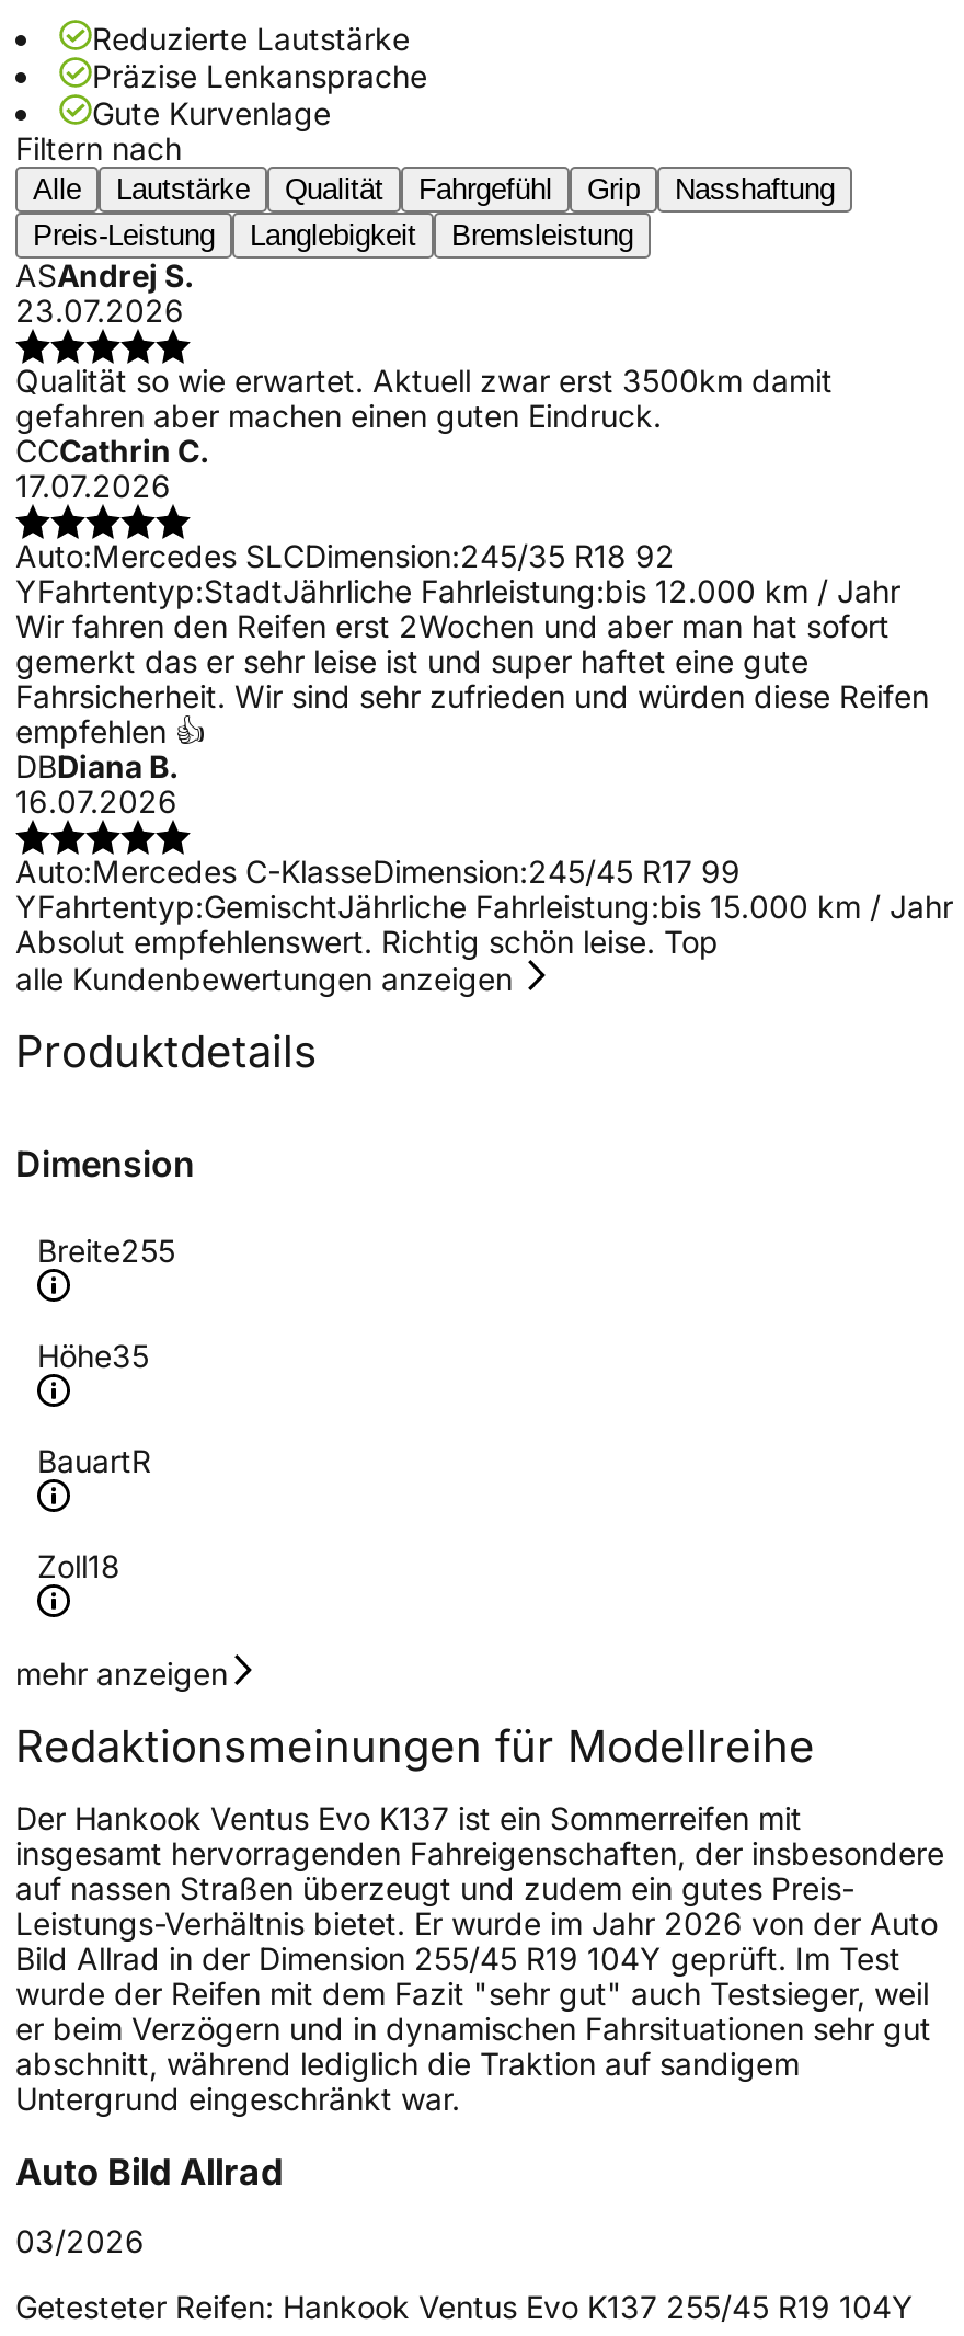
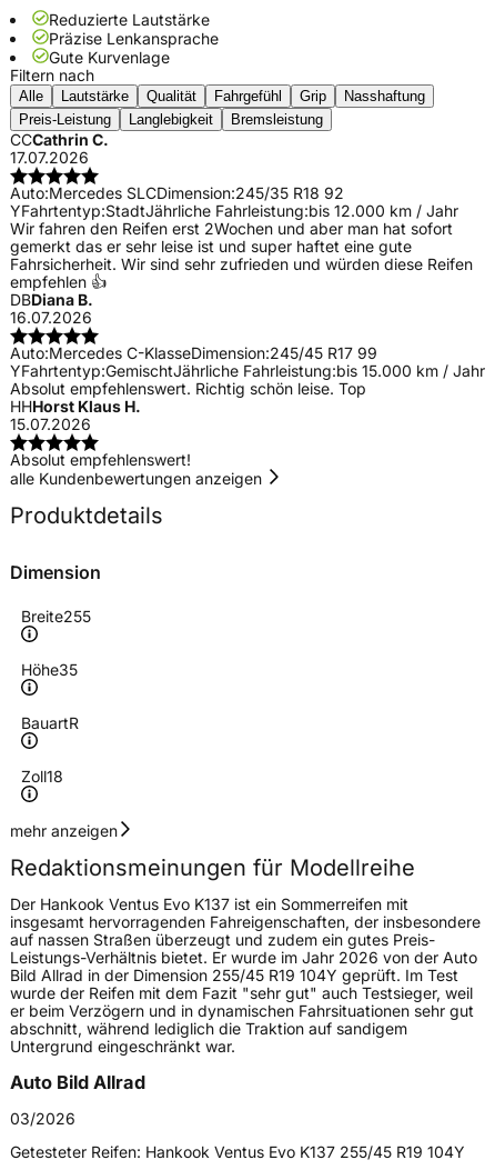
[15,257,833,435] ASAndrej S. | 23.07.2026 | Qualität so wie erwartet. Aktuell zwar erst 3500km damit | gefahren aber machen einen guten Eindruck. -> none
moved [15,433,953,961] -> [10,130,485,398]: CCCathrin C. | 17.07.2026 | Auto:Mercedes SLCDimension:245/35 R18 92 | ... | YFahrtentyp:GemischtJährliche Fahrleistung:bis 15.000 km / Jahr | Absolut empfehlenswert. Richtig schön leise. Top
none -> [10,397,191,469] HHHorst Klaus H. | 15.07.2026 | Absolut empfehlenswert!

